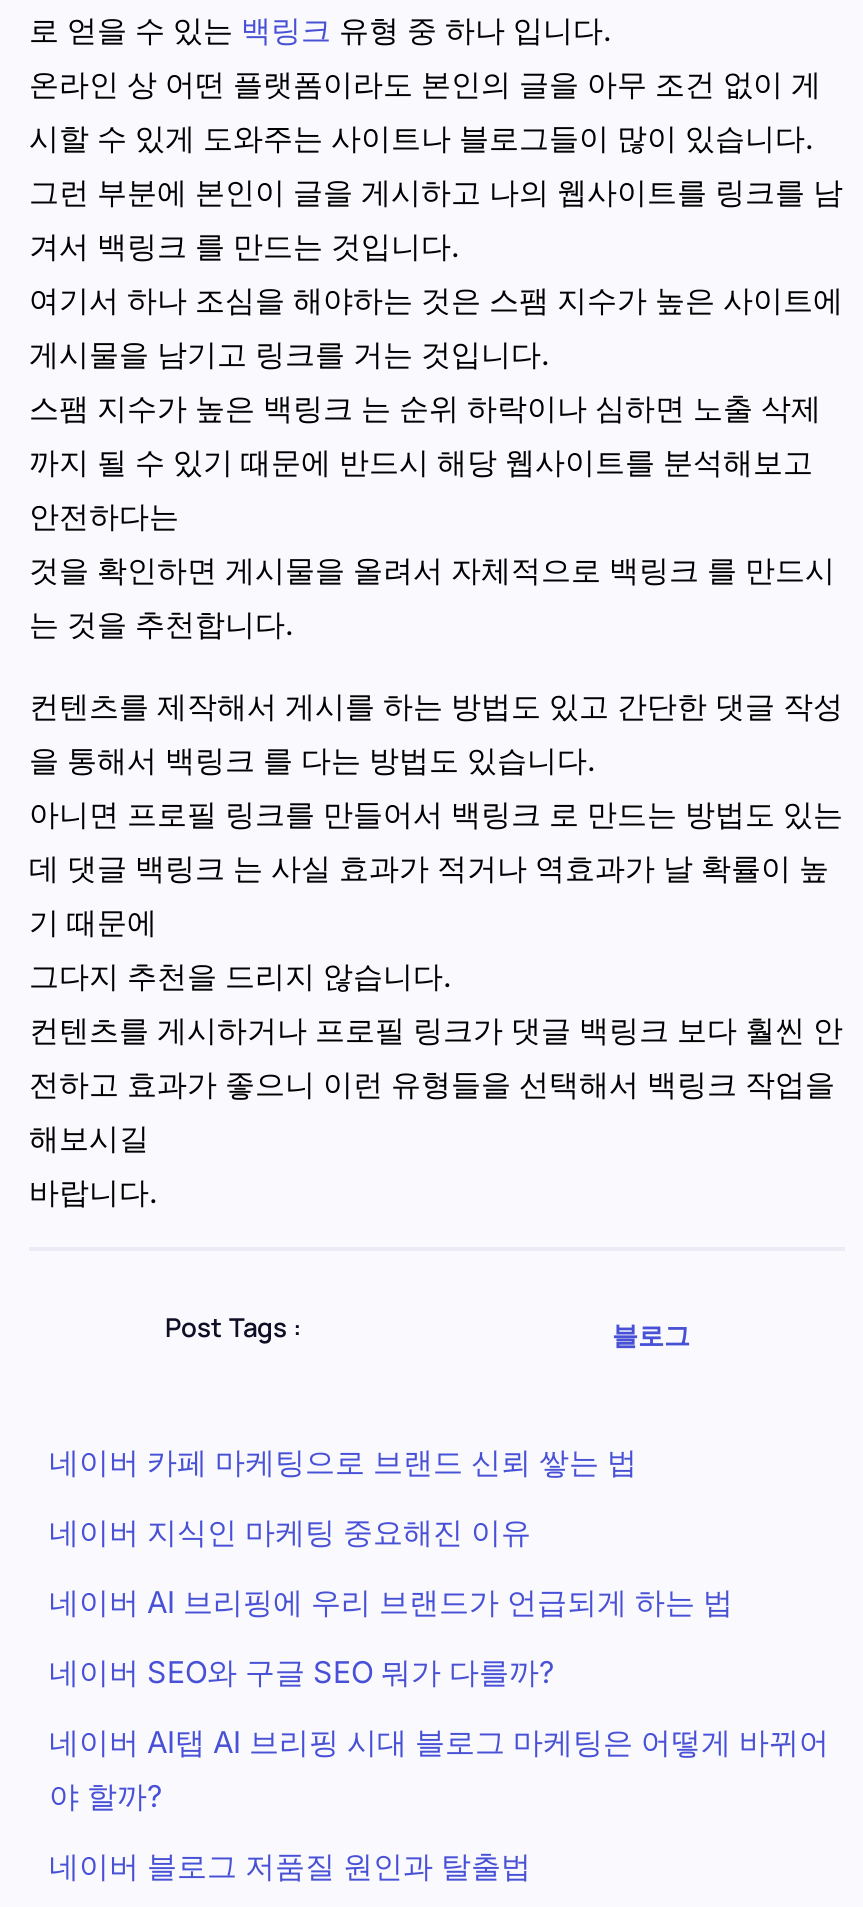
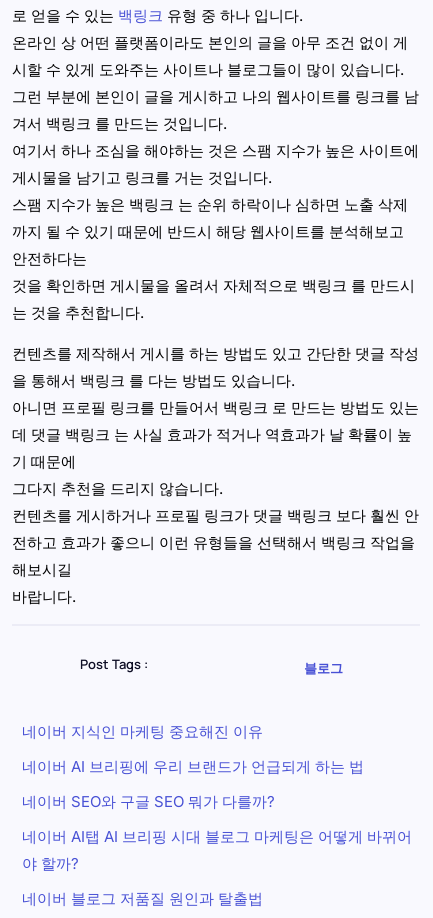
[49,1442,637,1480] 네이버 카페 마케팅으로 브랜드 신뢰 쌓는 법 -> none

